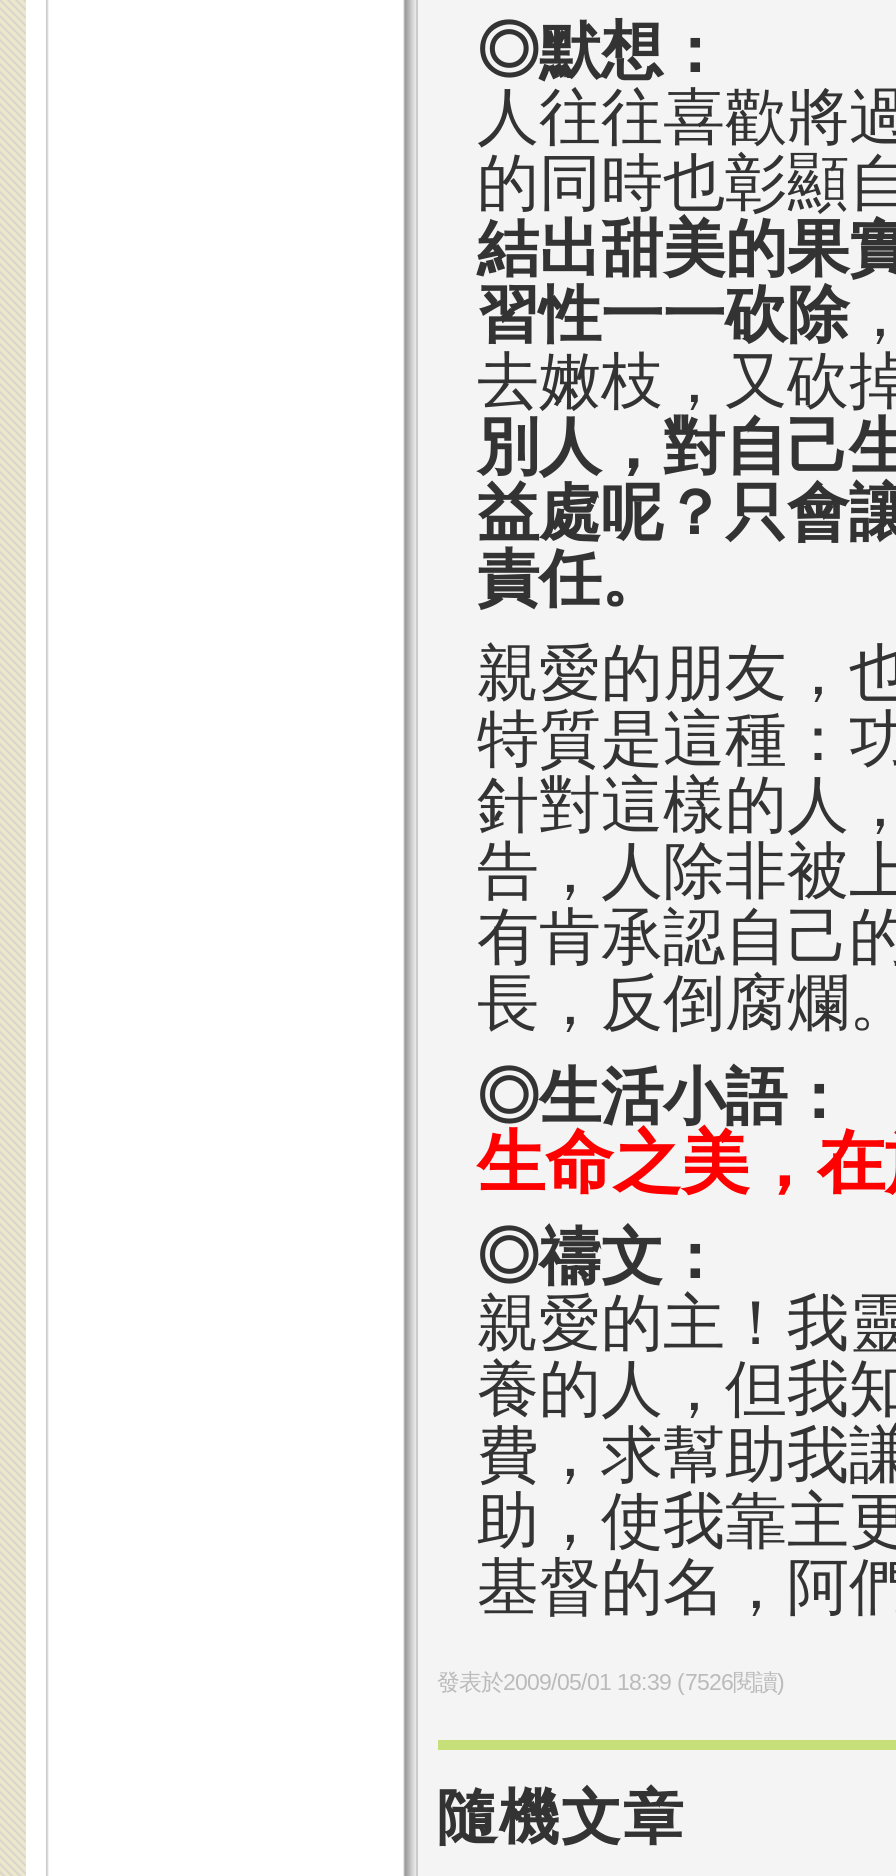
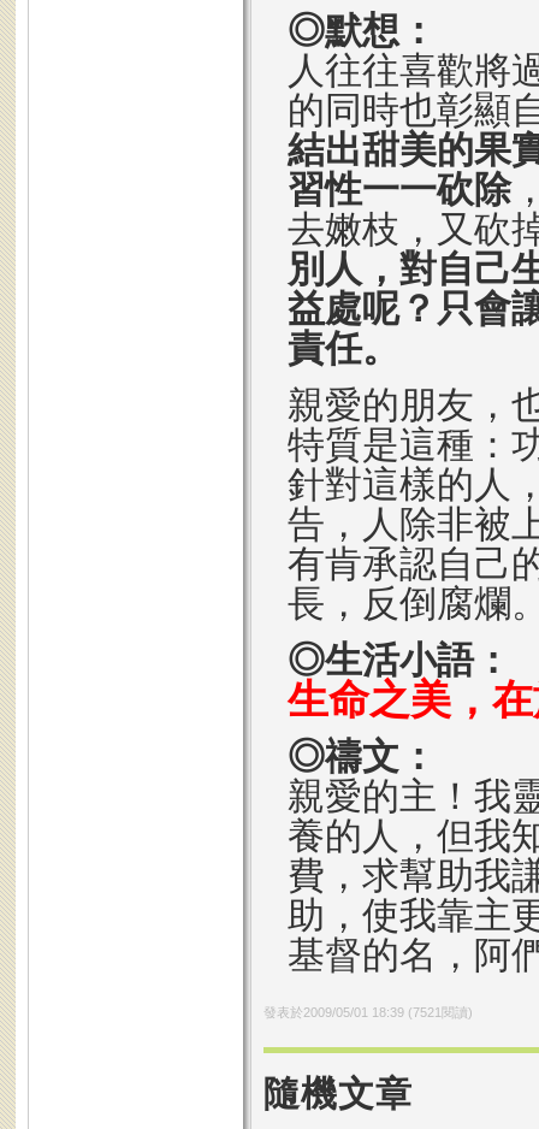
[437,1670,785,1694] 發表於2009/05/01 18:39 (7526閱讀) -> [263,1005,472,1019] 發表於2009/05/01 18:39 (7521閱讀)

